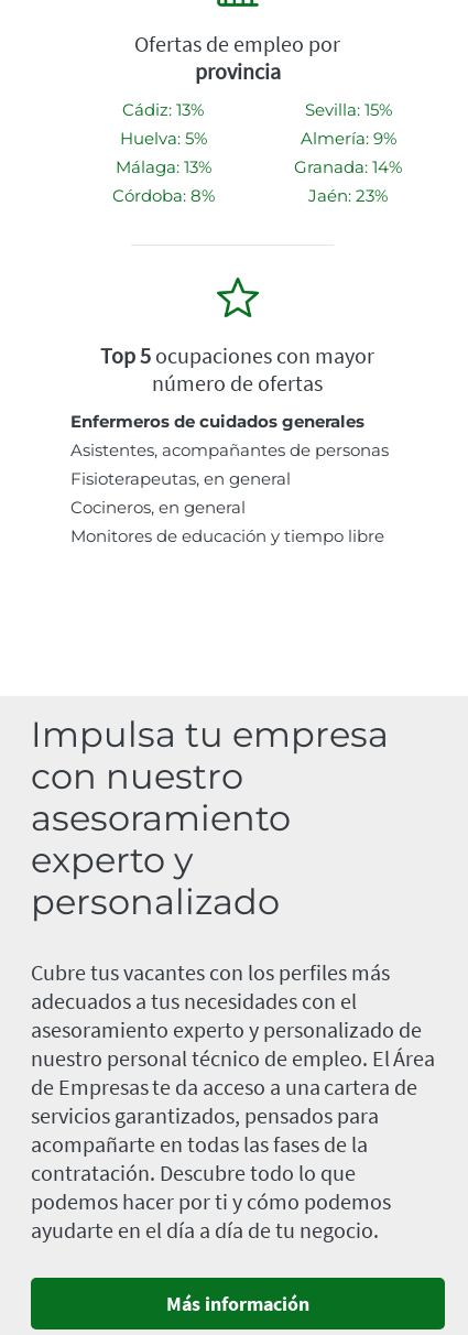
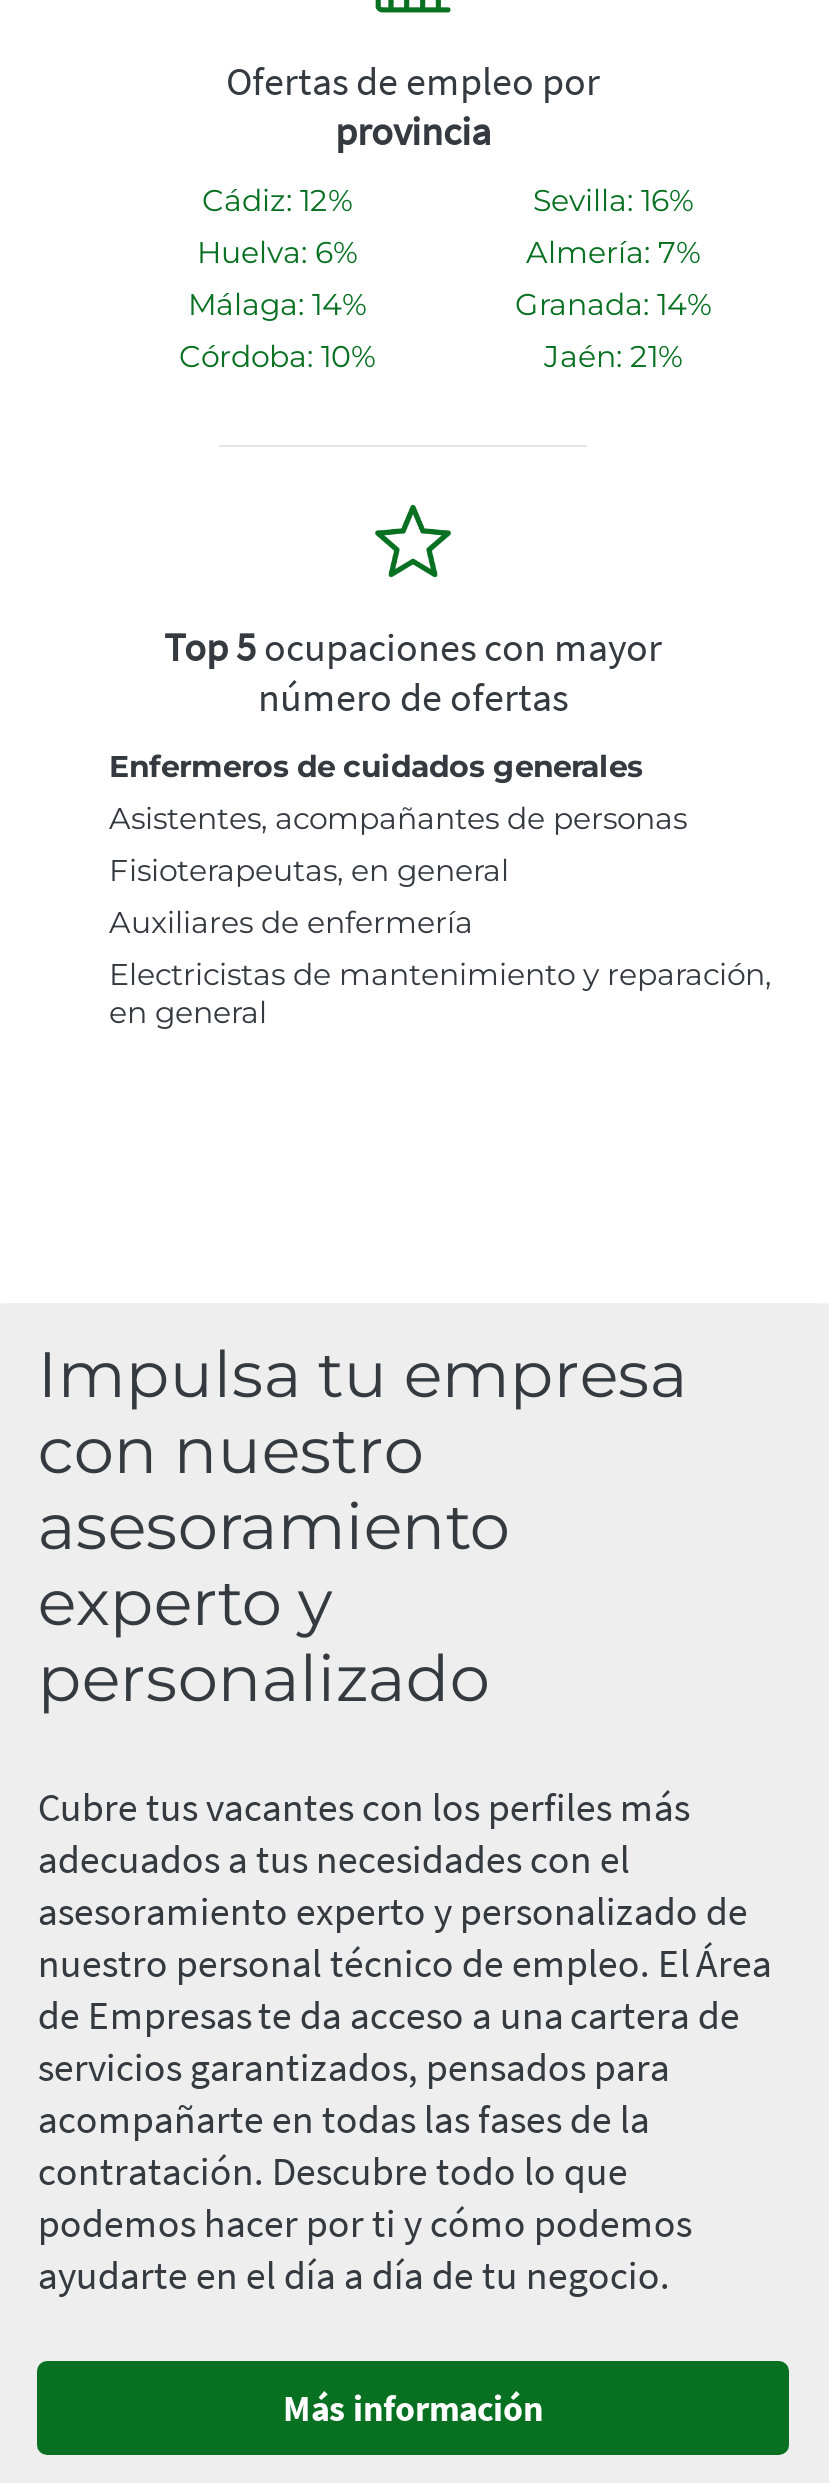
[122,99,204,120] Cádiz: 13% -> [202,182,352,220] Cádiz: 12%
[304,99,391,120] Sevilla: 15% -> [533,182,693,220] Sevilla: 16%
[119,128,206,148] Huelva: 5% -> [197,234,357,272] Huelva: 6%
[300,128,396,148] Almería: 9% -> [526,234,700,272] Almería: 7%
[115,156,211,177] Málaga: 13% -> [188,286,366,324] Málaga: 14%
[112,185,214,206] Córdoba: 8% -> [179,338,375,376] Córdoba: 10%
[308,185,388,206] Jaén: 23% -> [544,338,682,376] Jaén: 21%
[70,497,384,546] Cocineros, en general | Monitores de educación y tiempo libre -> [109,904,771,1032] Auxiliares de enfermería | Electricistas de mantenimiento y reparación, | en general

